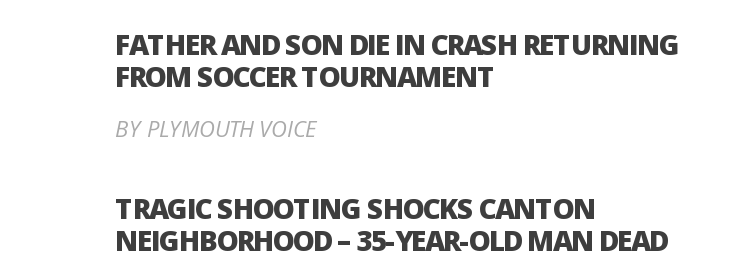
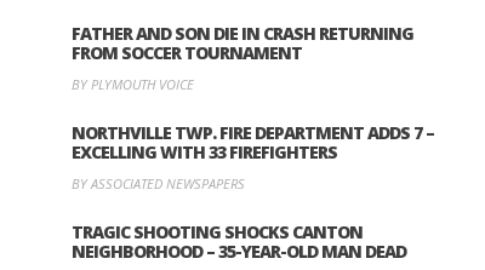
none -> [72,121,434,192] NORTHVILLE TWP. FIRE DEPARTMENT ADDS 7 – | EXCELLING WITH 33 FIREFIGHTERS | BY ASSOCIATED NEWSPAPERS

